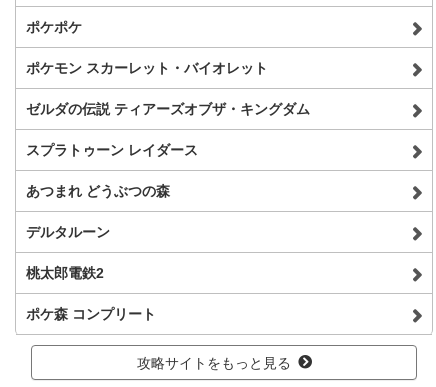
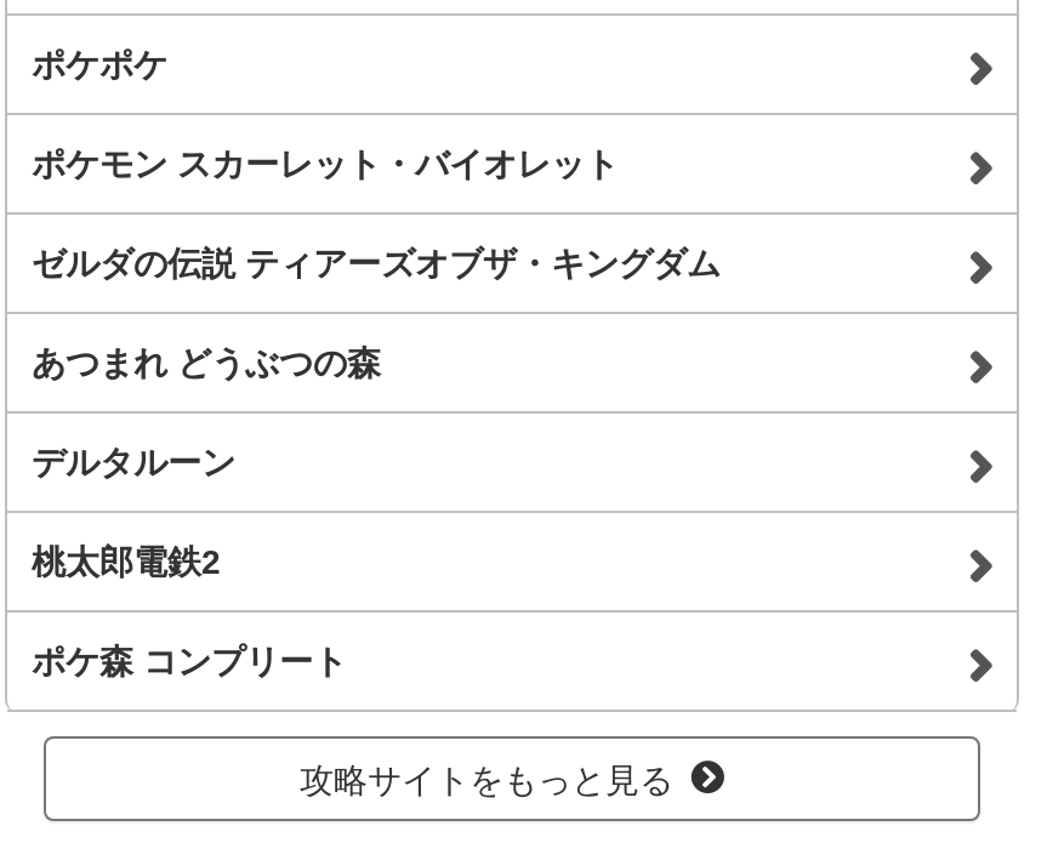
[26,142,198,158] スプラトゥーン レイダース -> none

